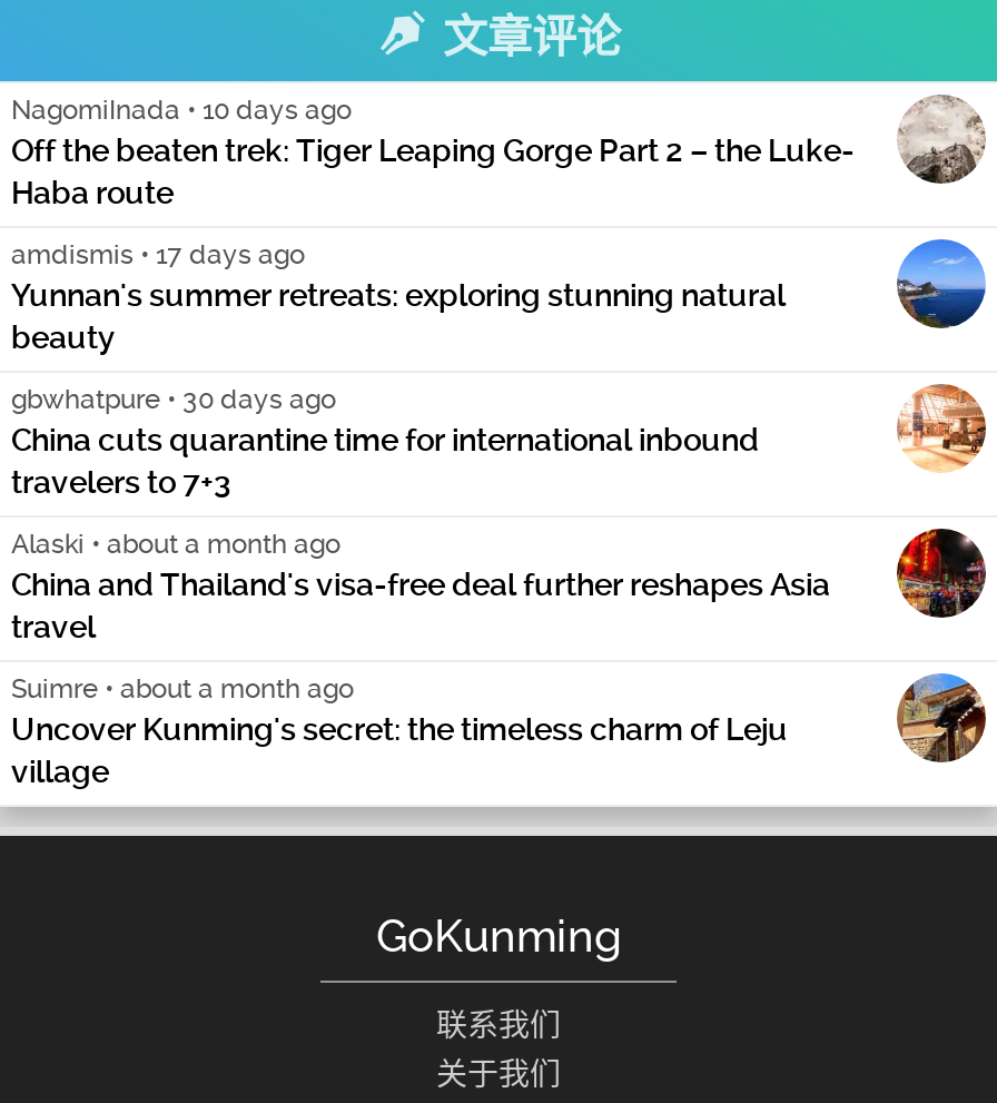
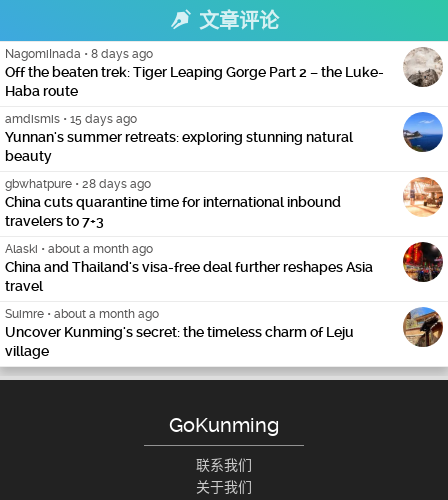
[11,95,352,126] NagomiInada • 10 days ago -> [5,47,153,61] NagomiInada • 8 days ago
[11,239,305,270] amdismis • 17 days ago -> [5,112,137,126] amdismis • 15 days ago
[11,384,336,415] gbwhatpure • 30 days ago -> [5,177,151,191] gbwhatpure • 28 days ago

